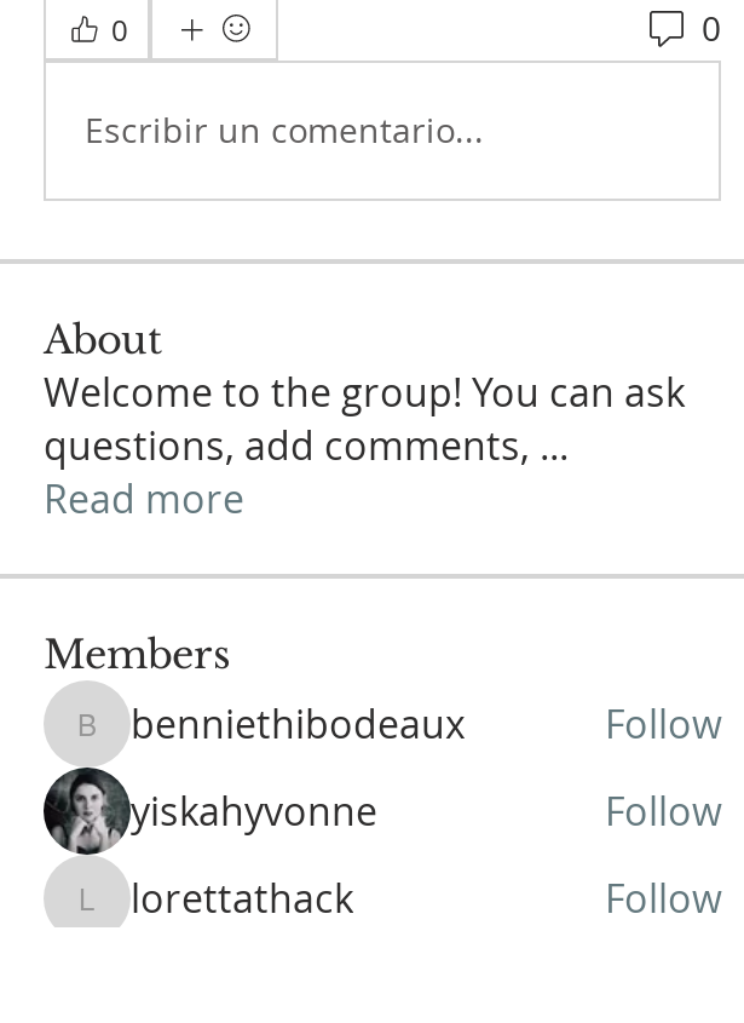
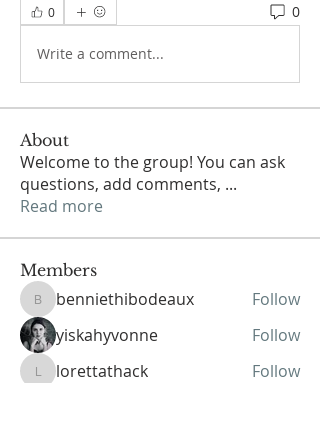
[85,107,484,153] Escribir un comentario... -> [37,44,164,63] Write a comment...

